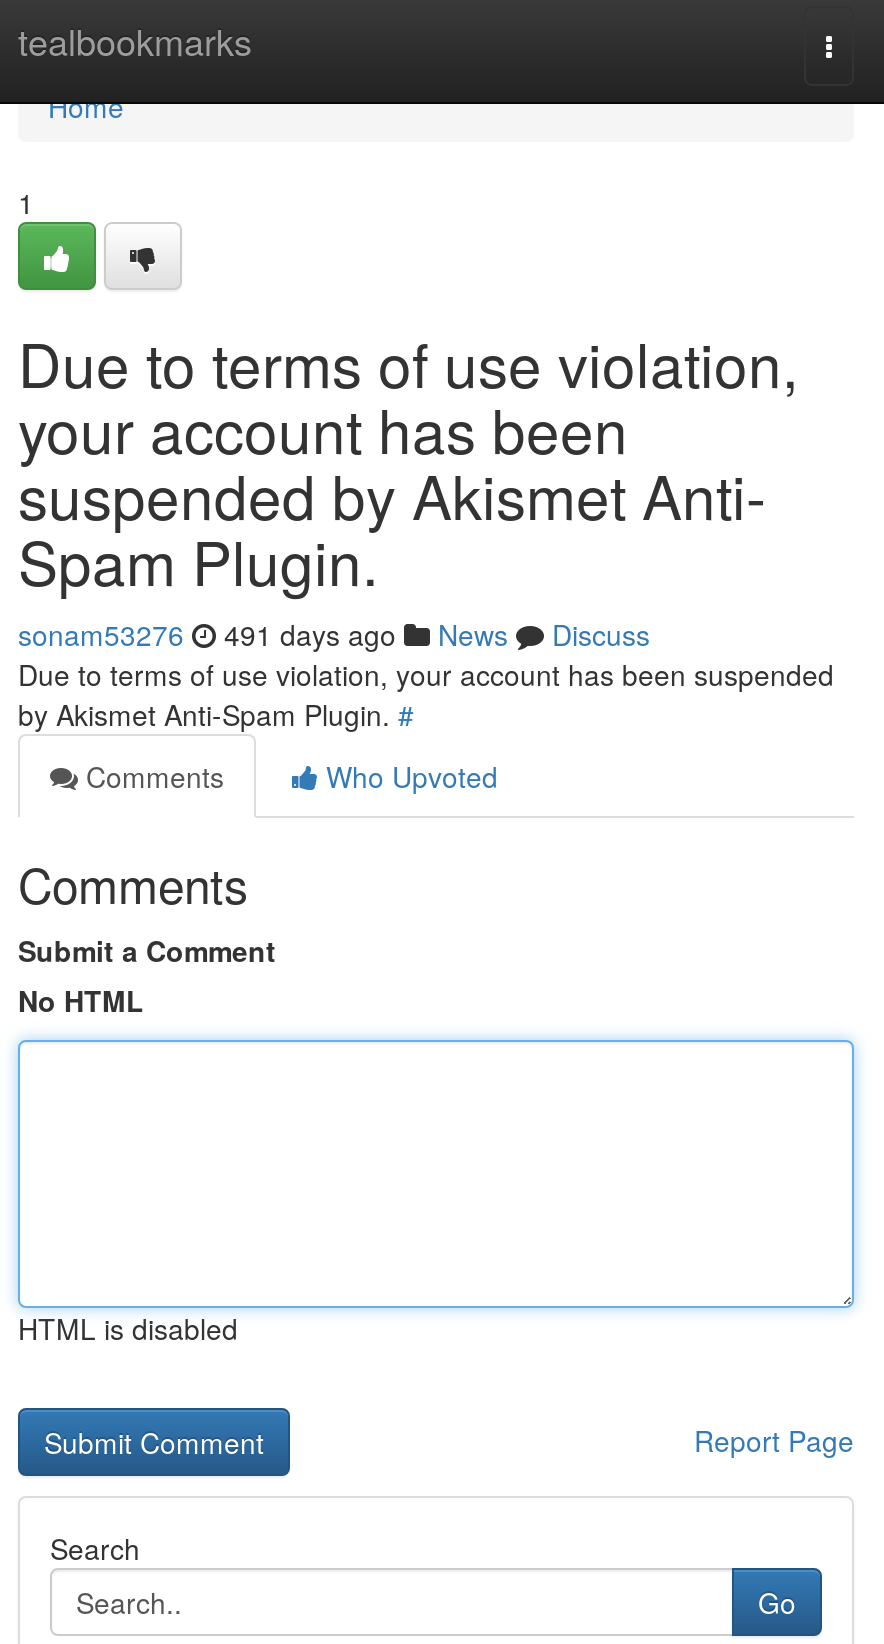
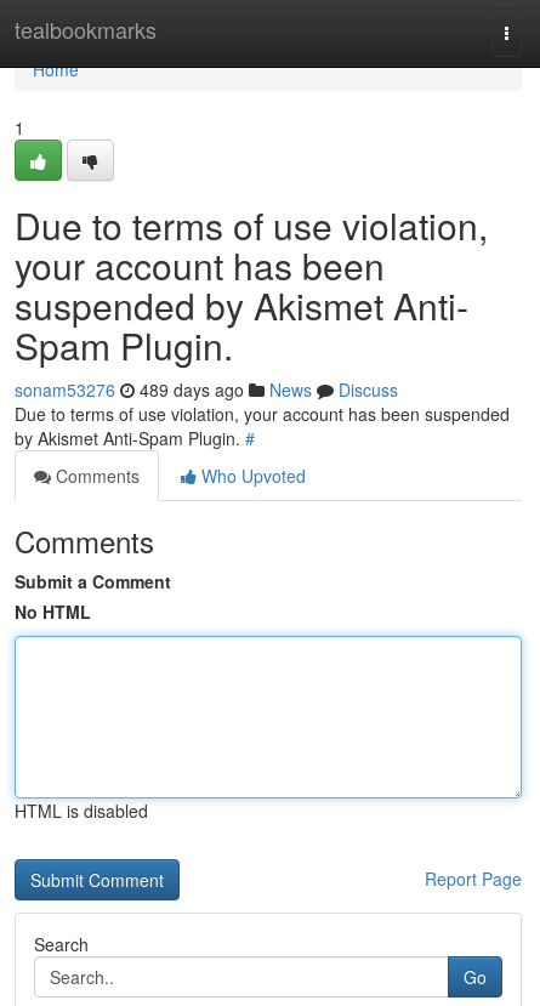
[18,614,650,654] sonam53276 491 days ago News Discuss -> [15,377,398,402] sonam53276 489 days ago News Discuss

